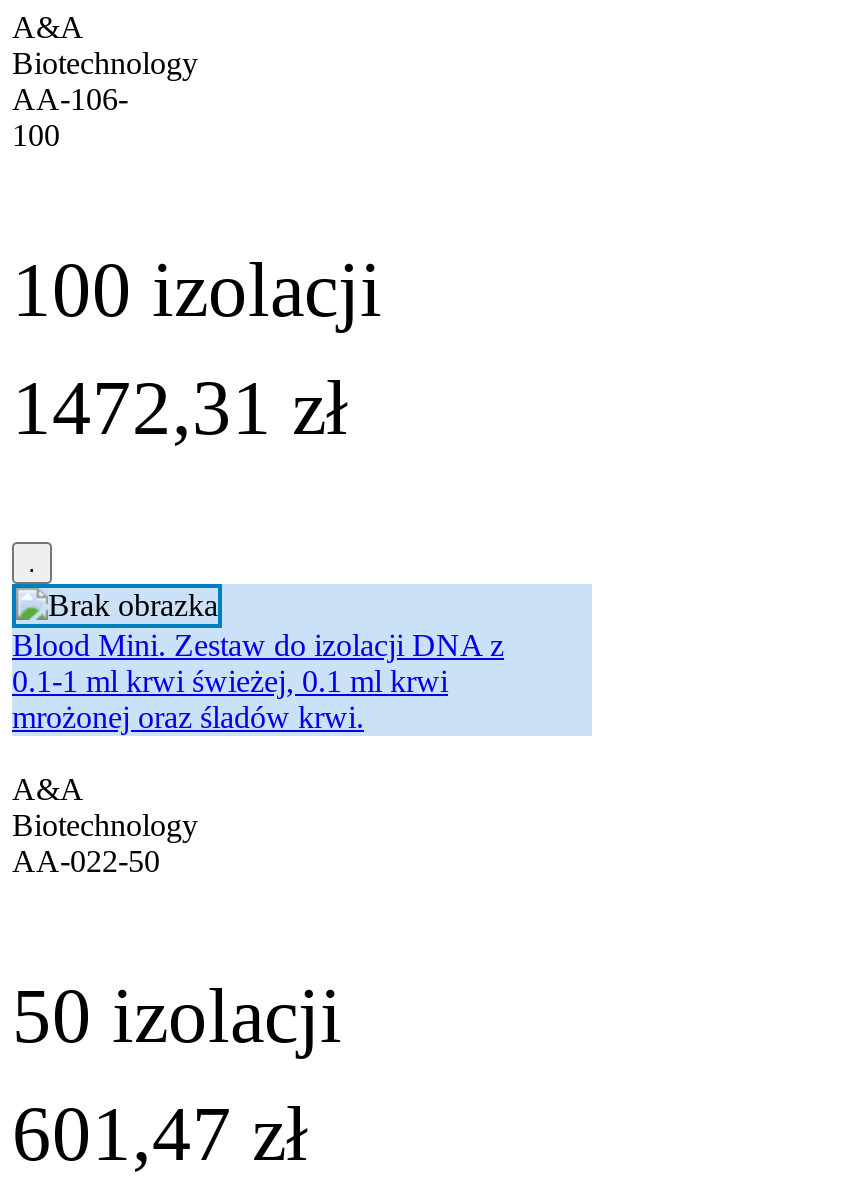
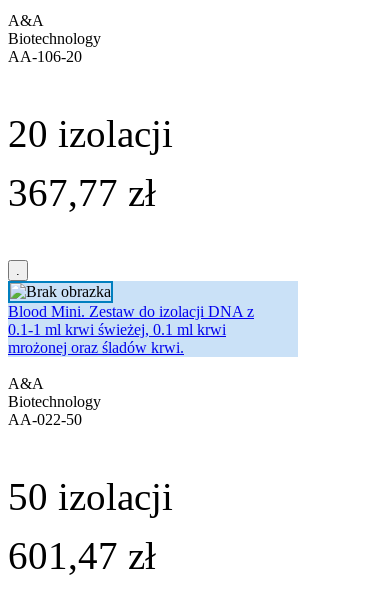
[12,82,128,152] AA-106- | 100 -> [8,48,82,65] AA-106-20
[12,246,382,450] 100 izolacji | 1472,31 zł -> [8,112,173,214] 20 izolacji | 367,77 zł

